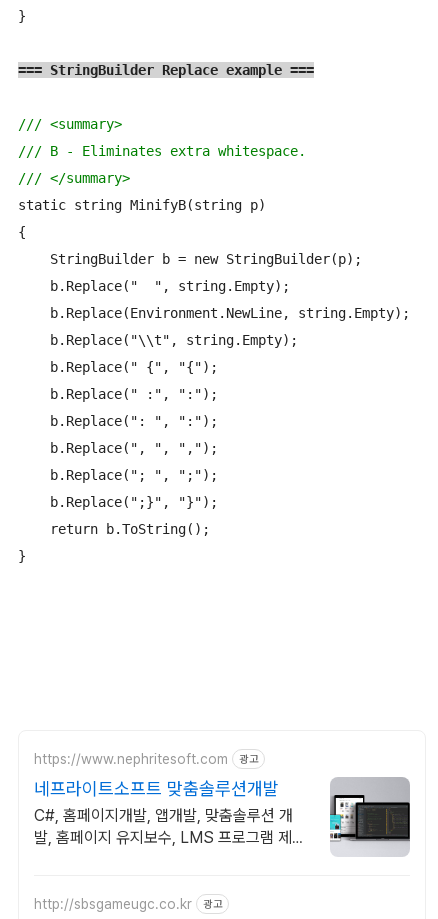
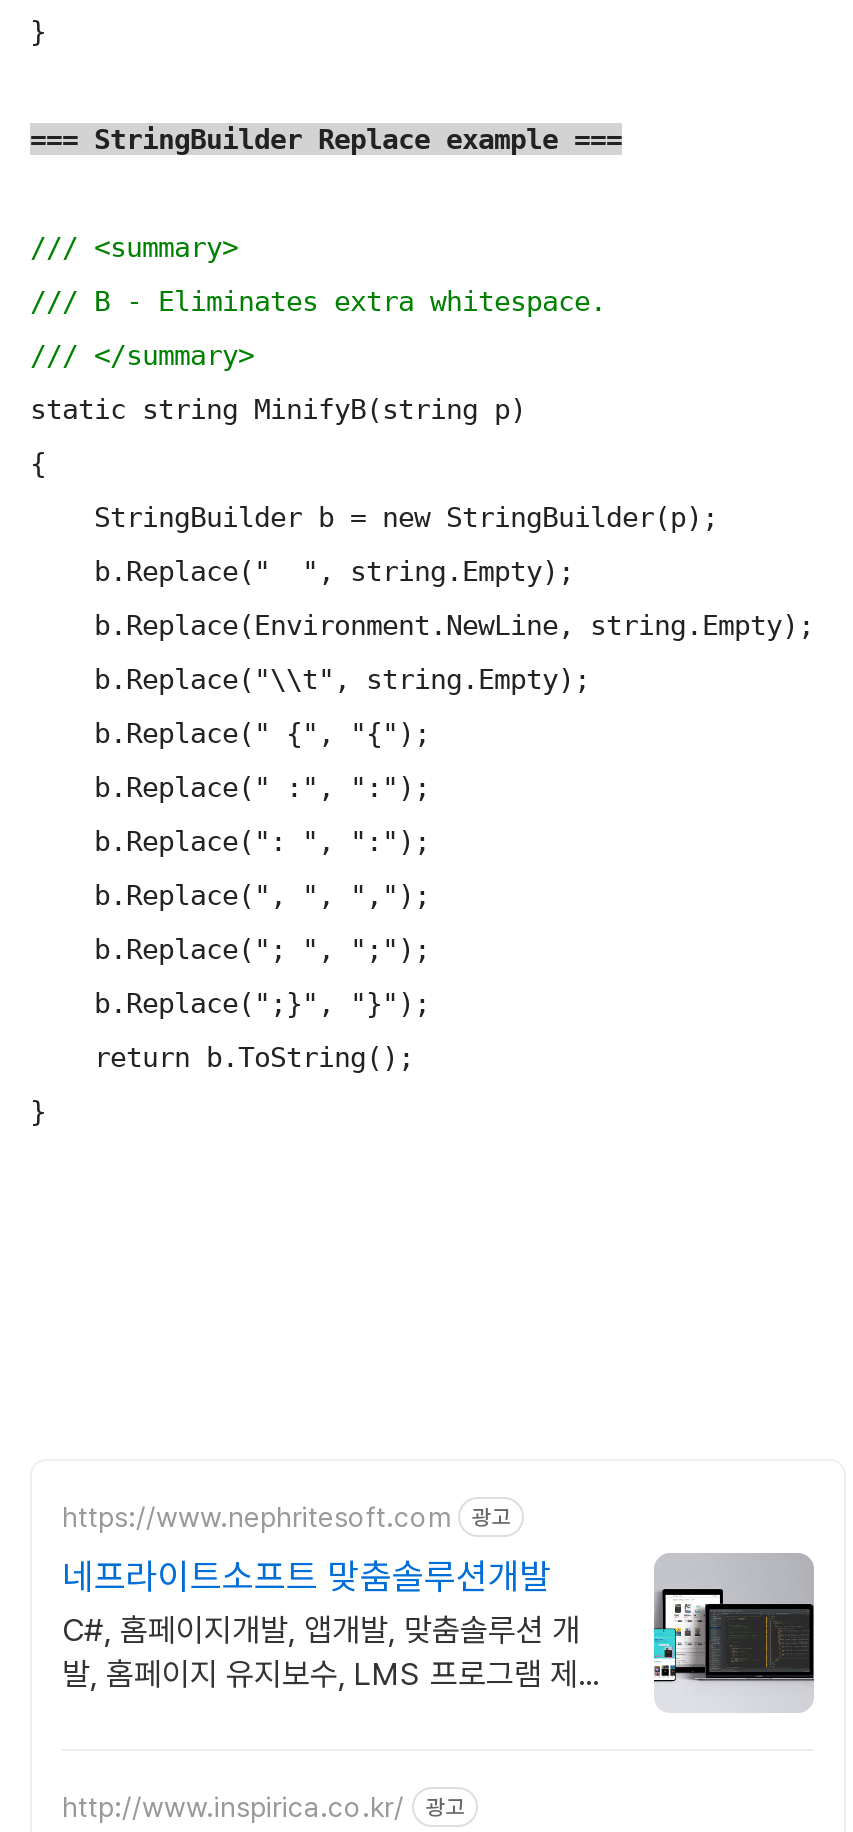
[34,895,192,911] http://sbsgameugc.co.kr -> [62,1790,404,1822] http://www.inspirica.co.kr/

